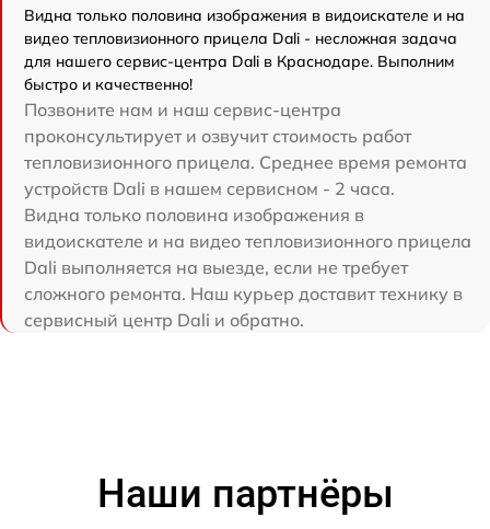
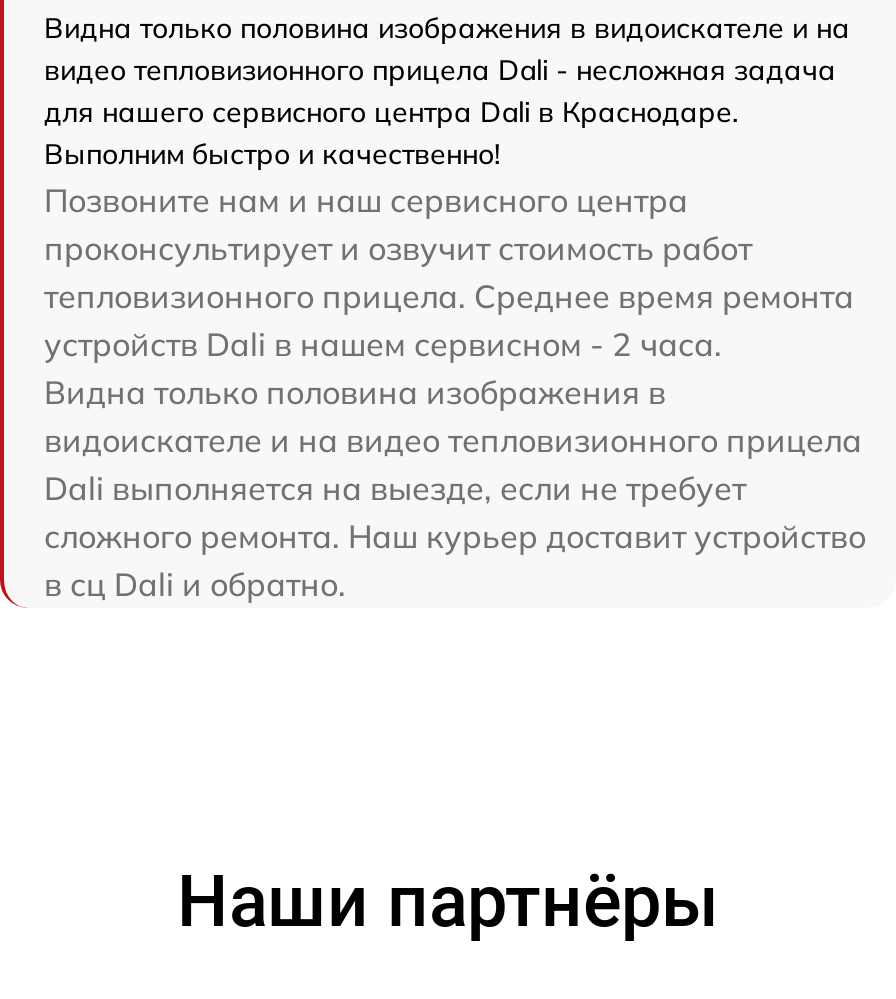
[24,51,454,120] для нашего сервис-центра Dali в Краснодаре. Выполним | быстро и качественно! | Позвоните нам и наш сервис-центра -> [44,94,738,220] для нашего сервисного центра Dali в Краснодаре. | Выполним быстро и качественно! | Позвоните нам и наш сервисного центра
[24,282,463,331] сложного ремонта. Наш курьер доставит технику в | сервисный центр Dali и обратно. -> [44,516,866,604] сложного ремонта. Наш курьер доставит устройство | в сц Dali и обратно.

